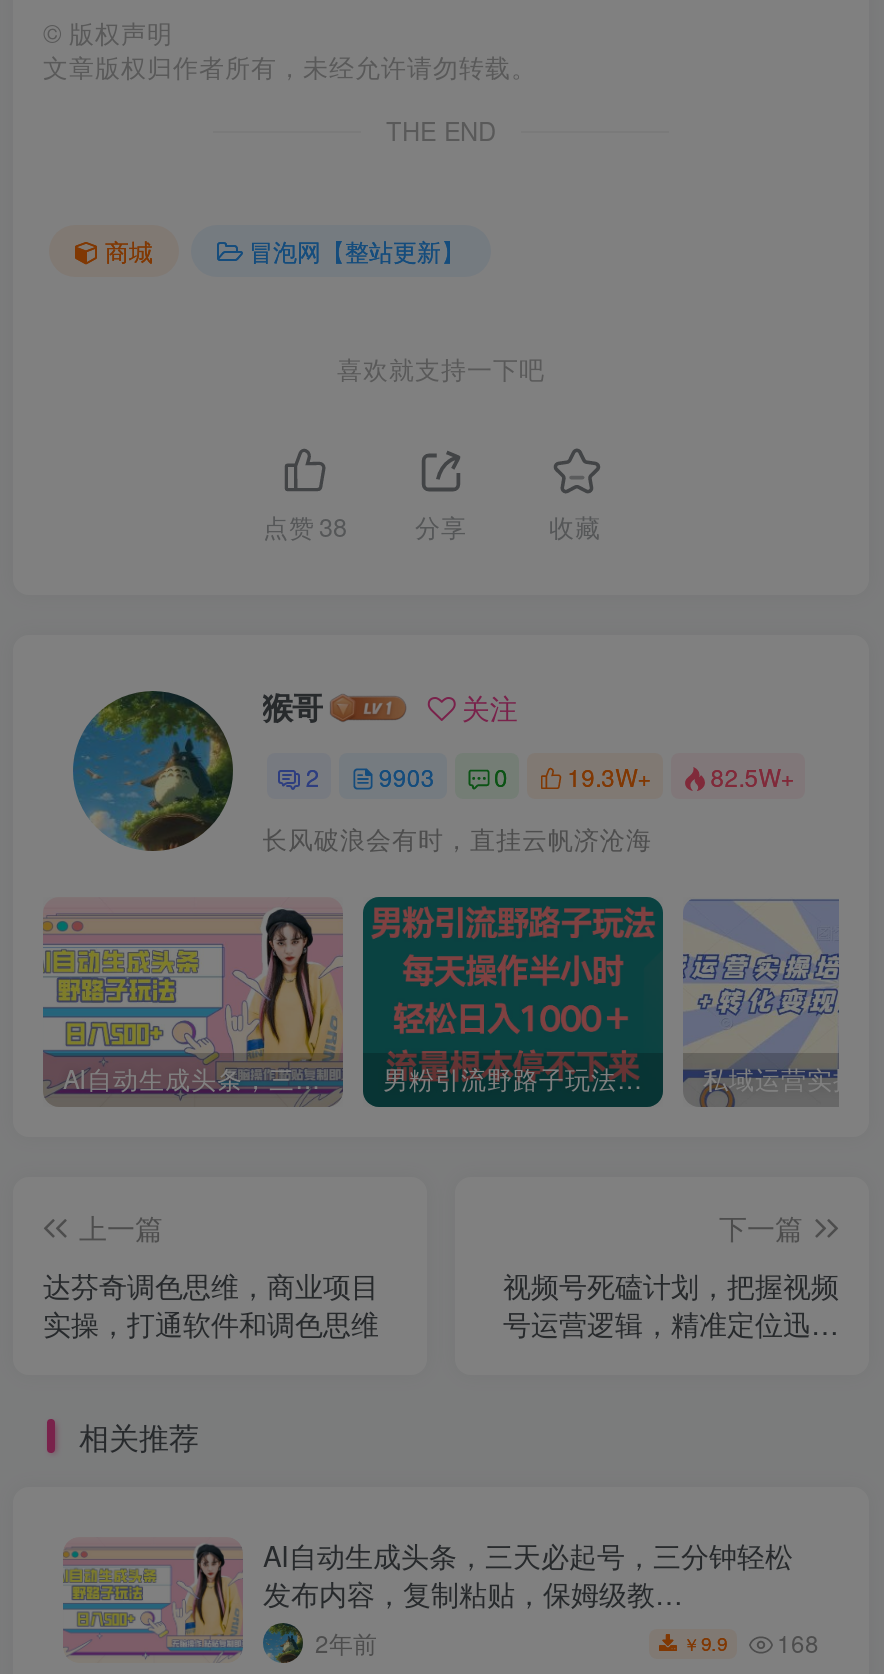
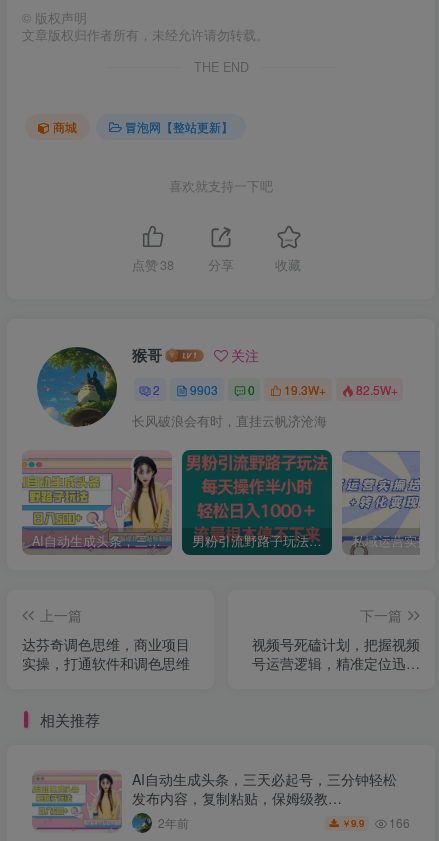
[683,1626,819,1660] ￥9.9 168 -> [342,814,410,831] ￥9.9 166

